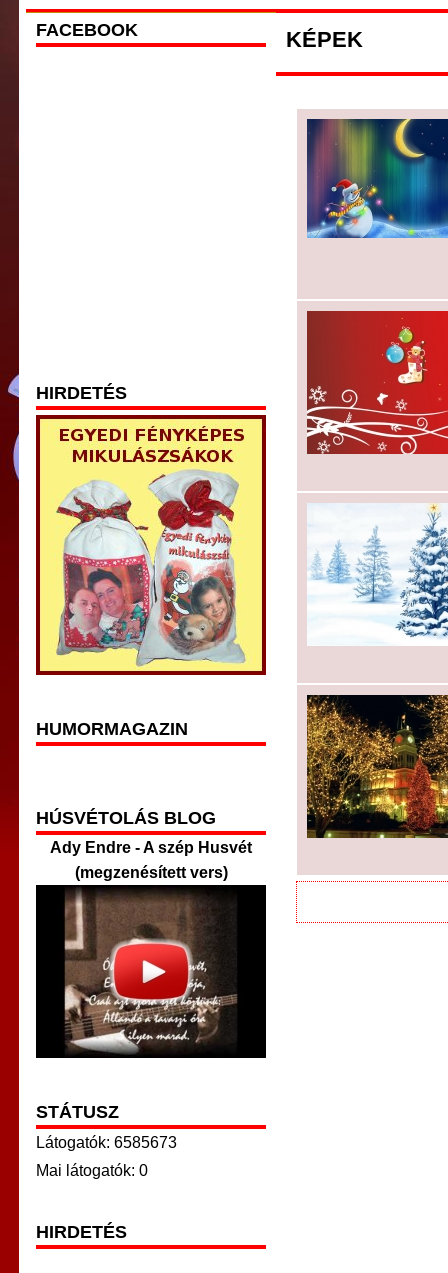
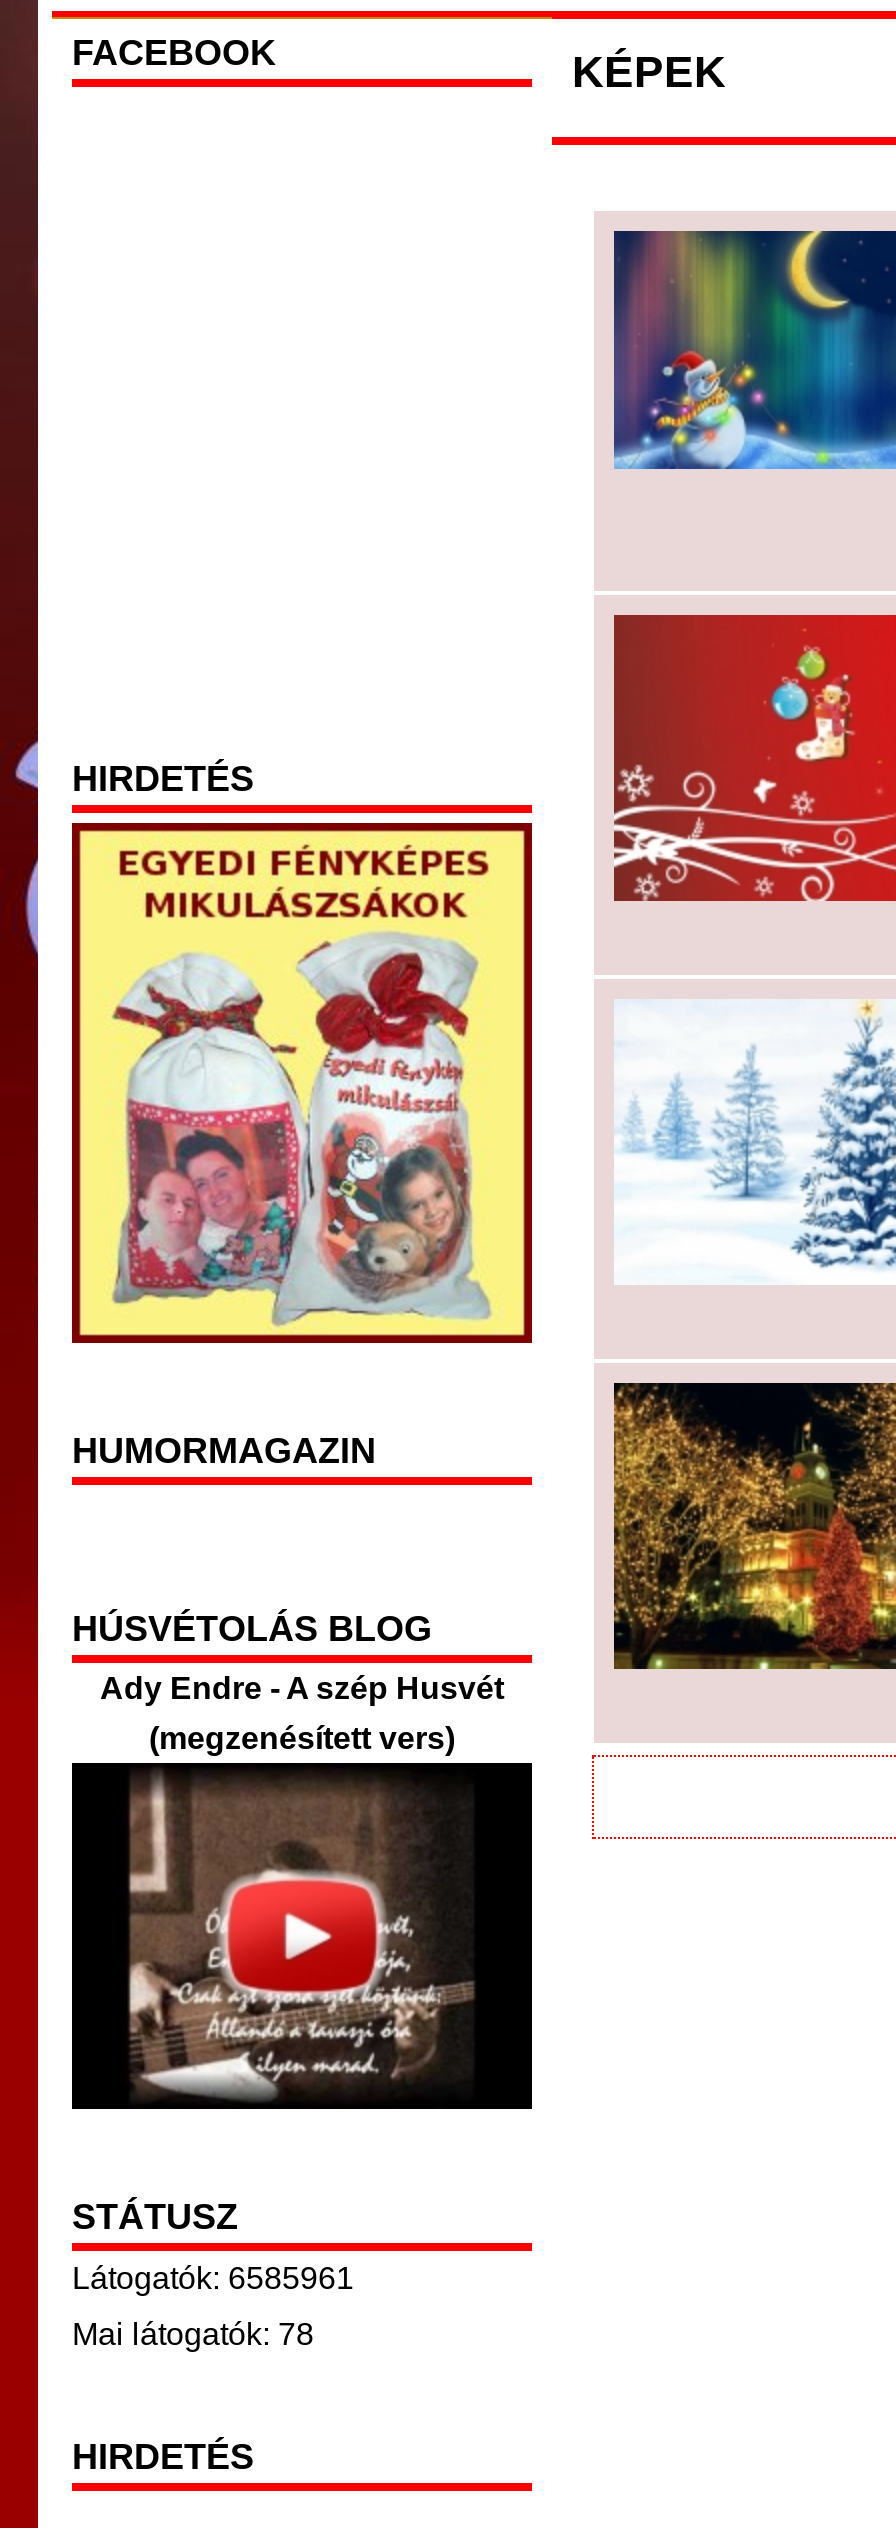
[36,1134,177,1151] Látogatók: 6585673 -> [72,2261,354,2295] Látogatók: 6585961
[36,1162,148,1179] Mai látogatók: 0 -> [72,2317,314,2351] Mai látogatók: 78

